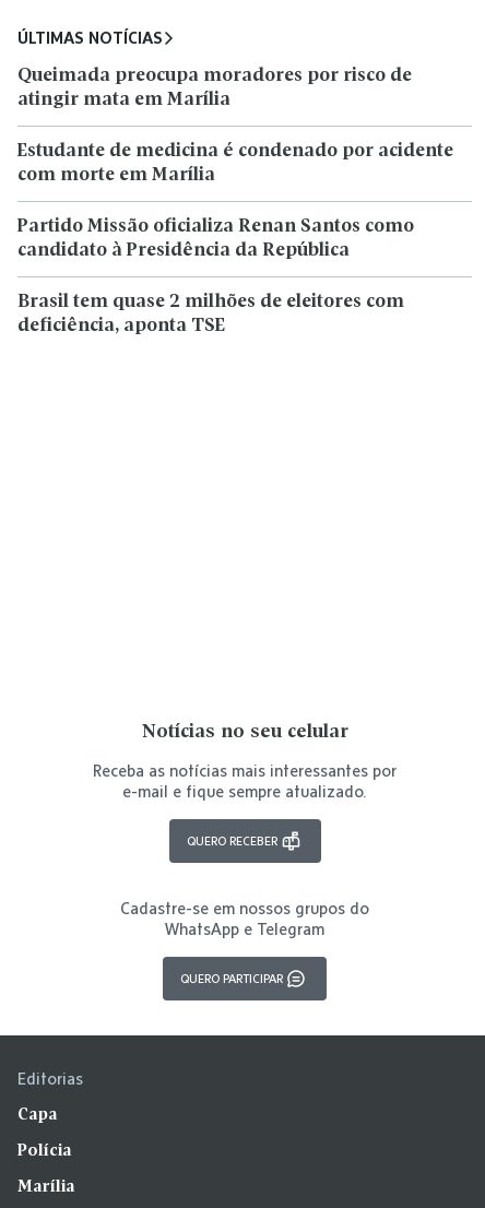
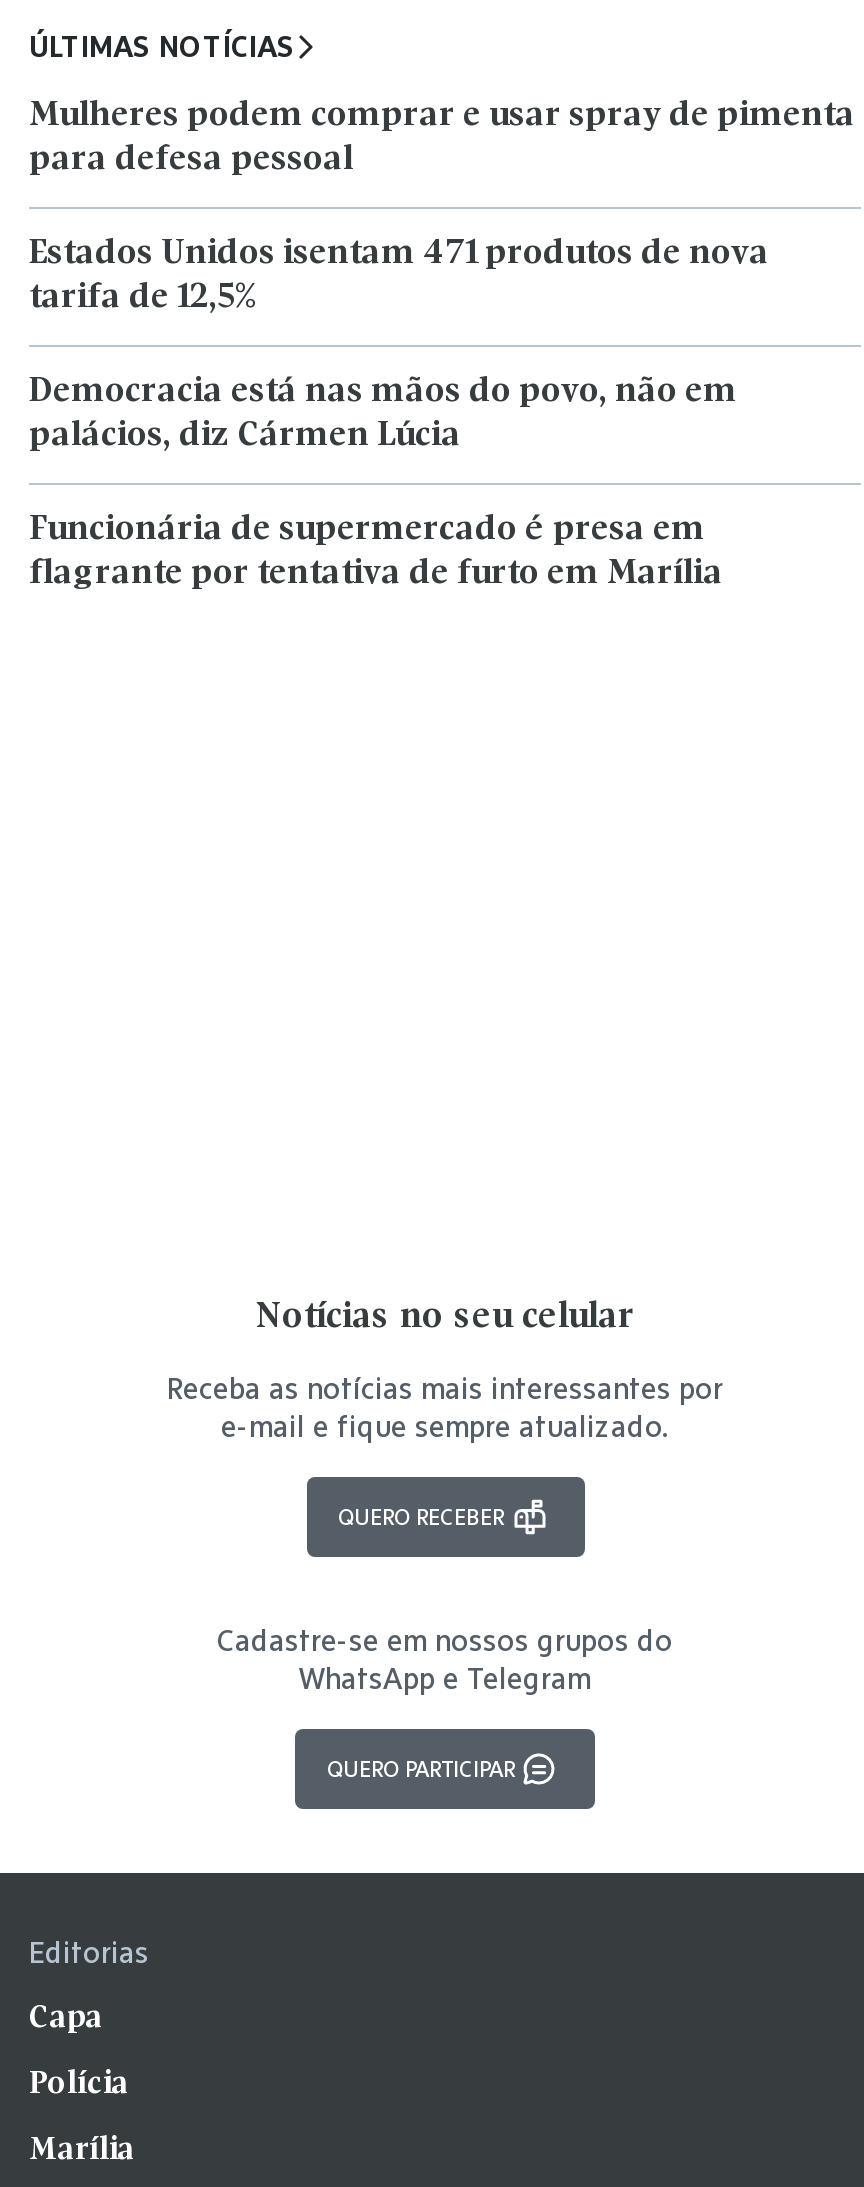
[17,66,412,109] Queimada preocupa moradores por risco de | atingir mata em Marília -> [29,99,855,177] Mulheres podem comprar e usar spray de pimenta | para defesa pessoal
[17,142,453,184] Estudante de medicina é condenado por acidente | com morte em Marília -> [29,237,769,315] Estados Unidos isentam 471 produtos de nova | tarifa de 12,5%
[17,217,414,260] Partido Missão oficializa Renan Santos como | candidato à Presidência da República -> [29,375,737,453] Democracia está nas mãos do povo, não em | palácios, diz Cármen Lúcia
[17,292,404,335] Brasil tem quase 2 milhões de eleitores com | deficiência, aponta TSE -> [29,513,723,591] Funcionária de supermercado é presa em | flagrante por tentativa de furto em Marília

